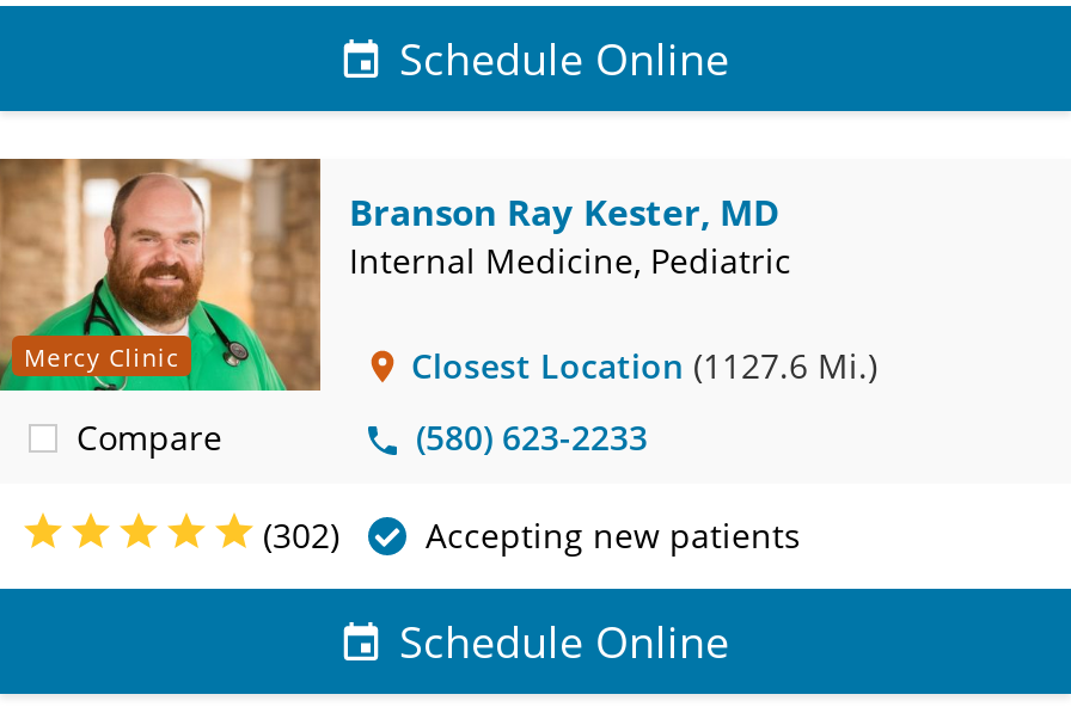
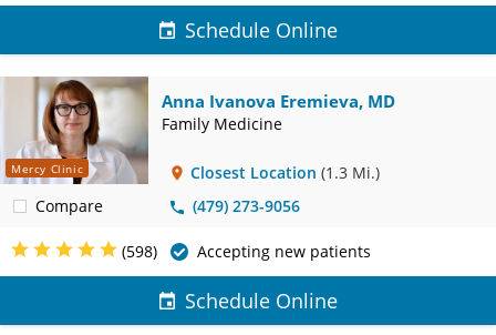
[7,156,791,393] [image] | Branson Ray Kester, MD | Internal Medicine, Pediatric -> [3,77,395,185] [image] | Anna Ivanova Eremieva, MD | Family Medicine
[411,343,877,388] Closest Location (1127.6 Mi.) -> [190,162,380,183] Closest Location (1.3 Mi.)
[416,414,648,460] (580) 623-2233 -> [193,195,300,216] (479) 273-9056
[263,512,801,558] (302) Accepting new patients -> [122,241,371,262] (598) Accepting new patients

